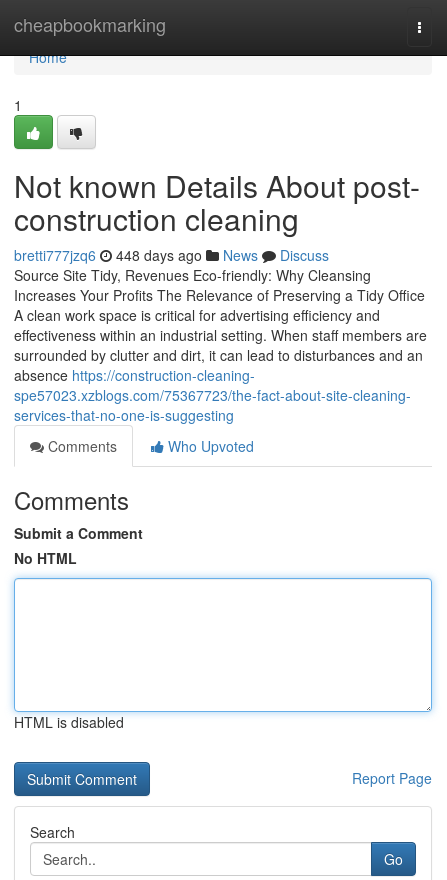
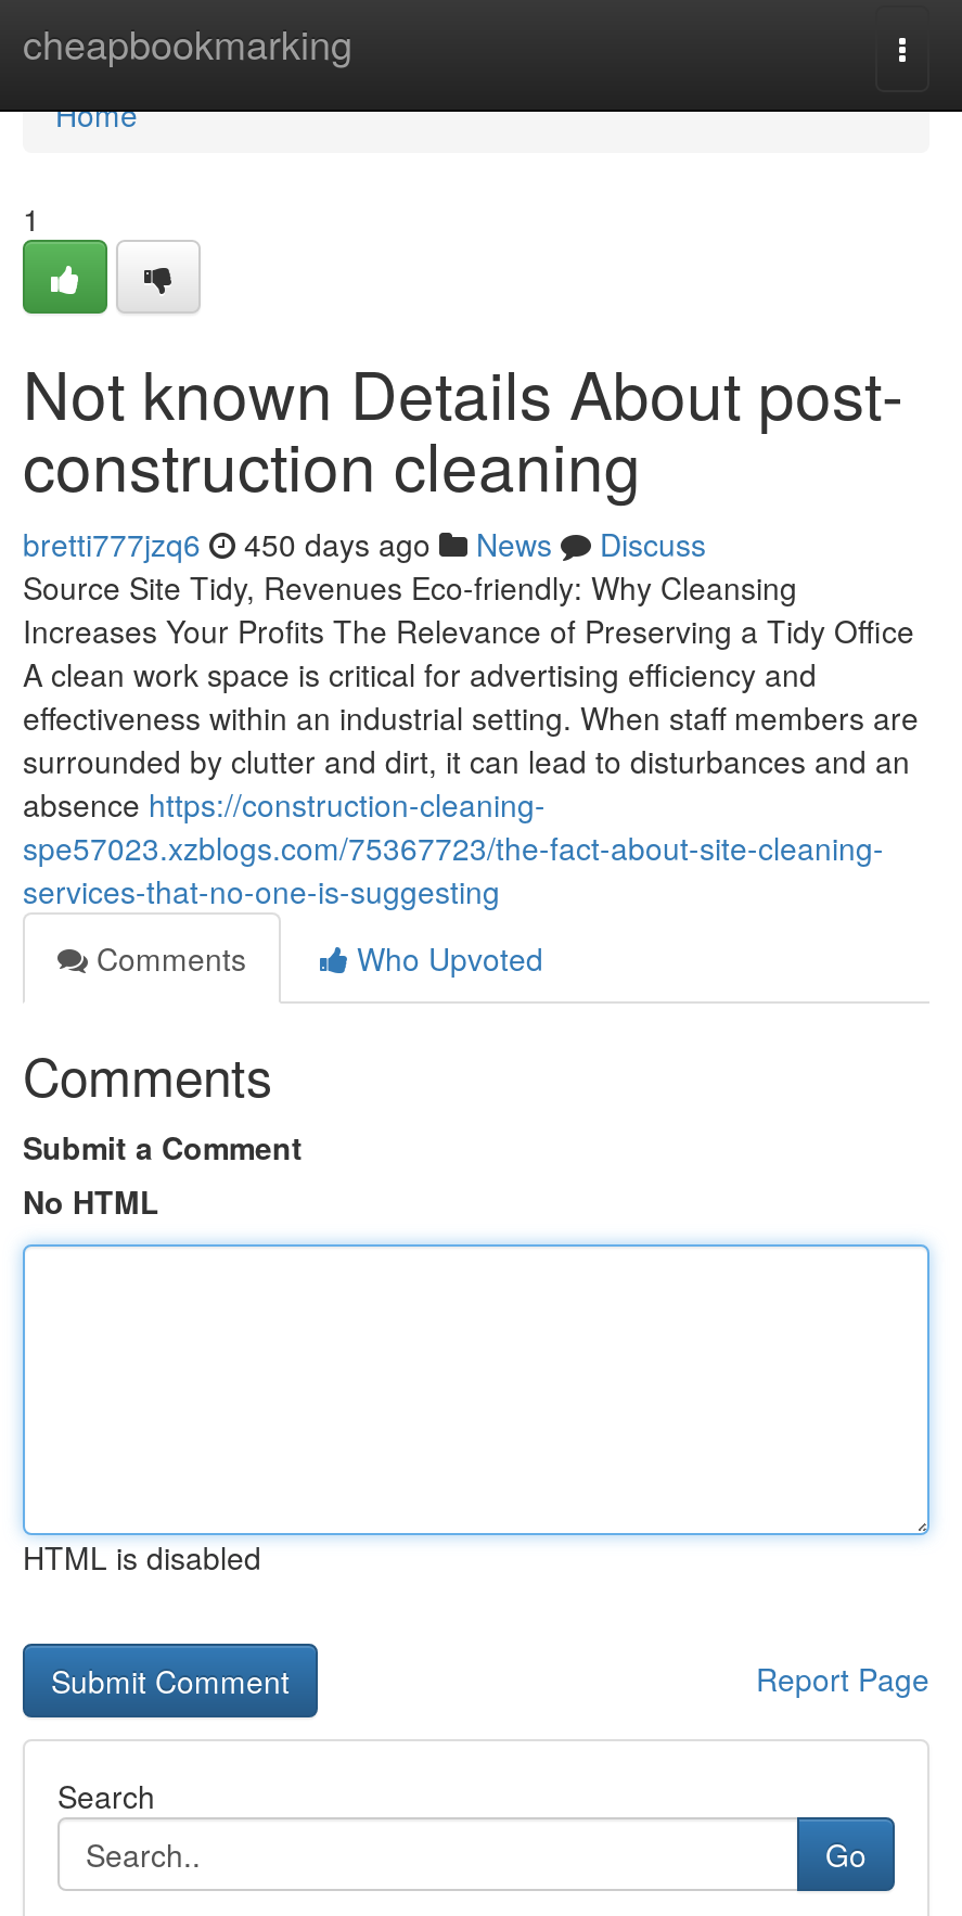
[14,245,329,265] bretti777jzq6 448 days ago News Discuss -> [23,522,706,565] bretti777jzq6 450 days ago News Discuss

